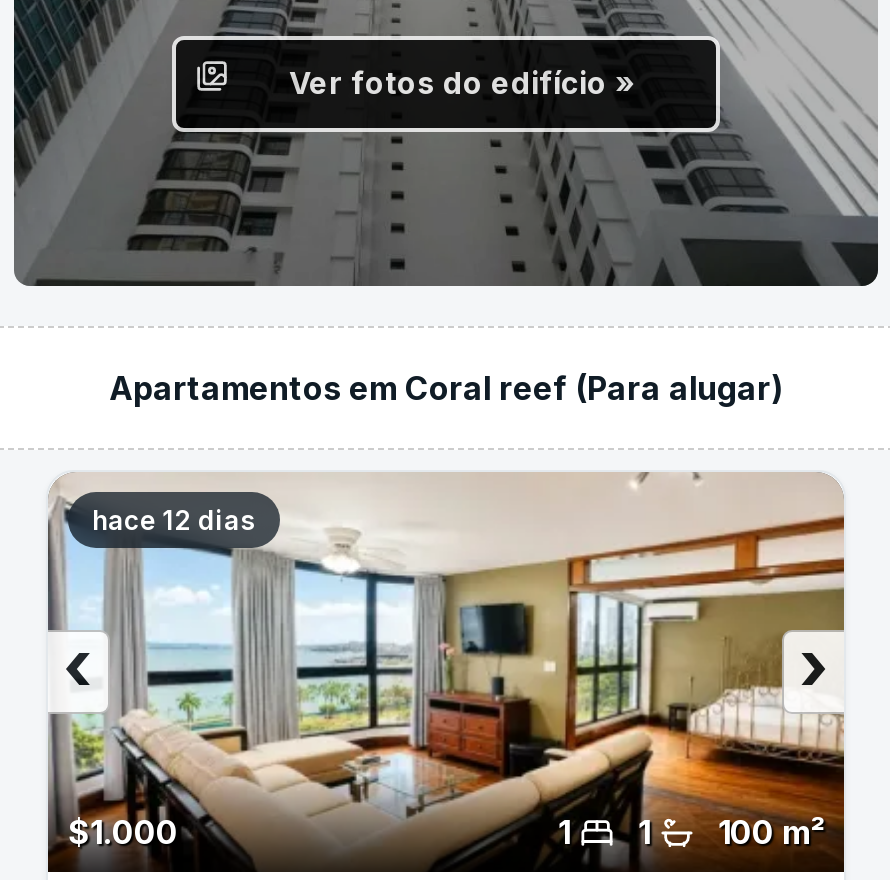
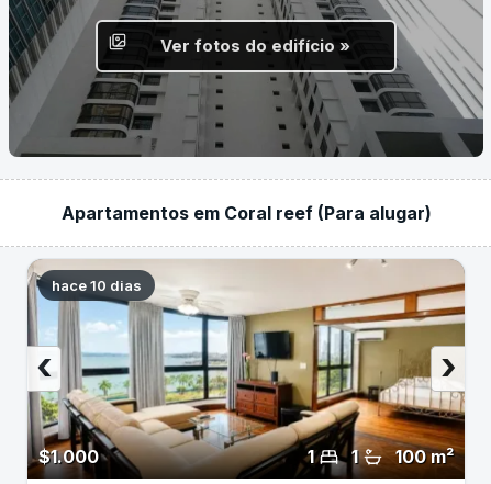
[92,503,256,535] hace 12 dias -> [52,276,142,294] hace 10 dias

